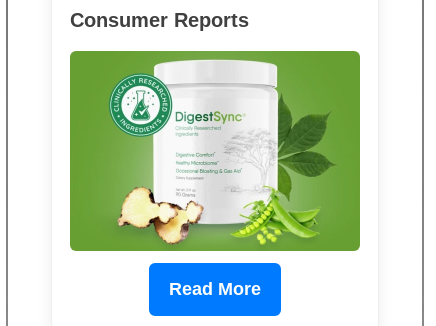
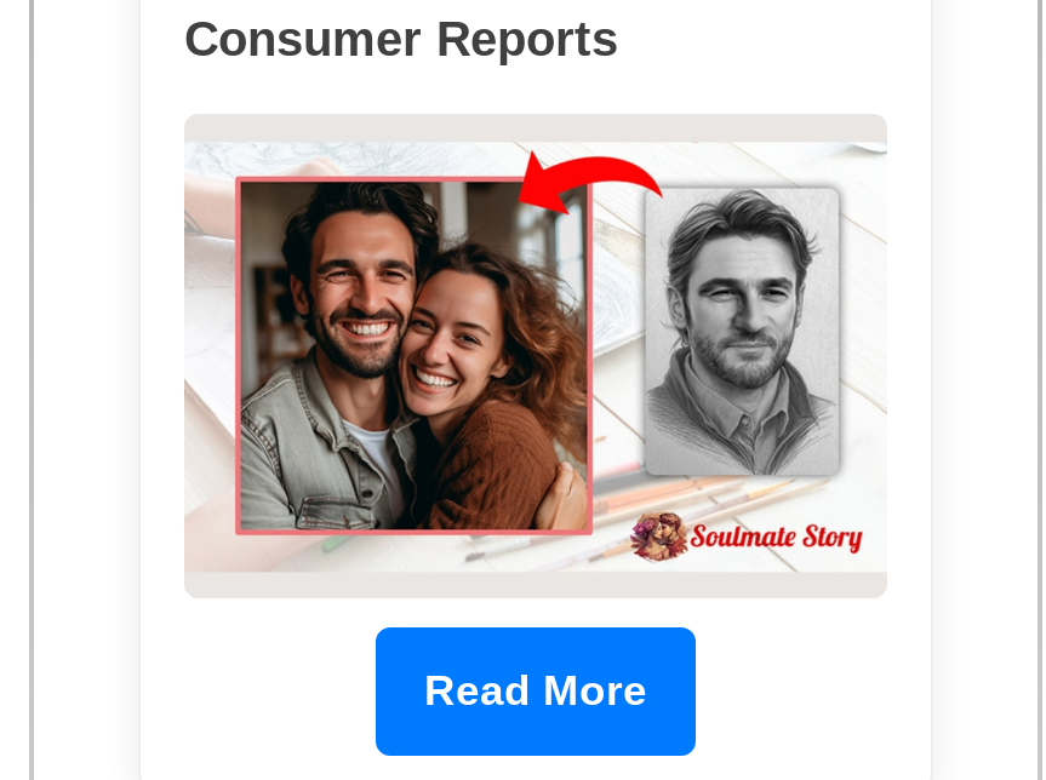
[69,50,361,252] [image] -> [184,114,887,598] [image]

